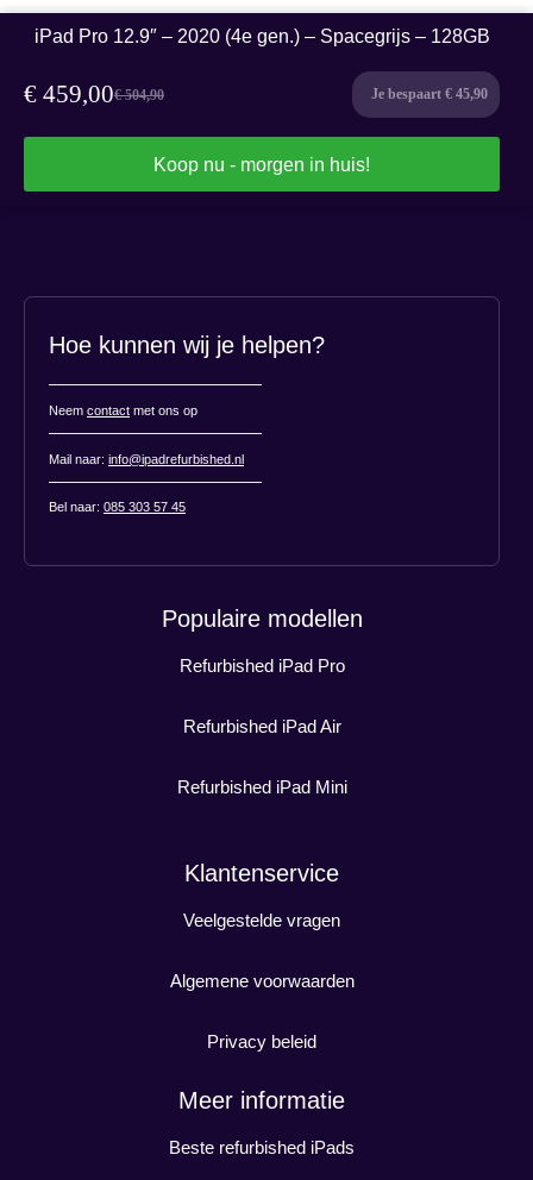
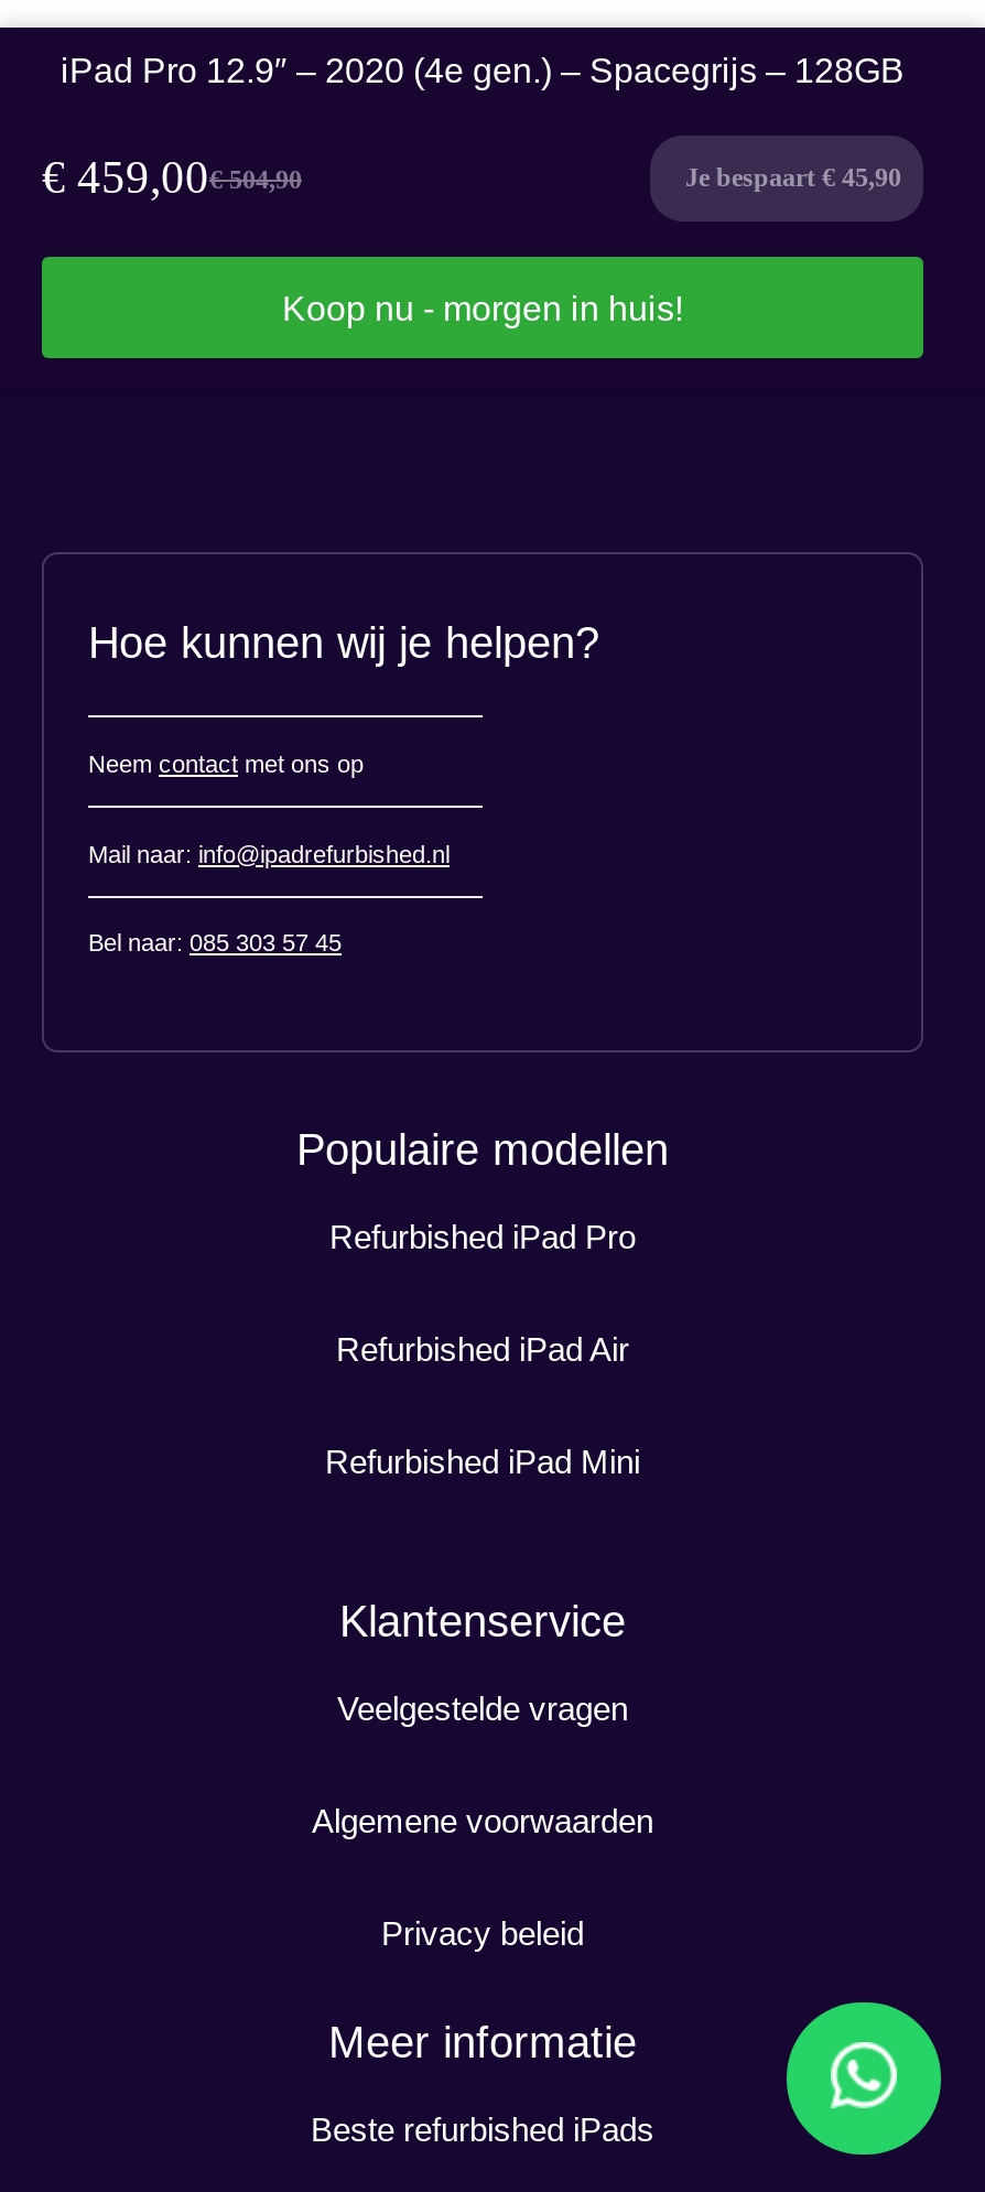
none -> [784,2000,943,2157] [image]

